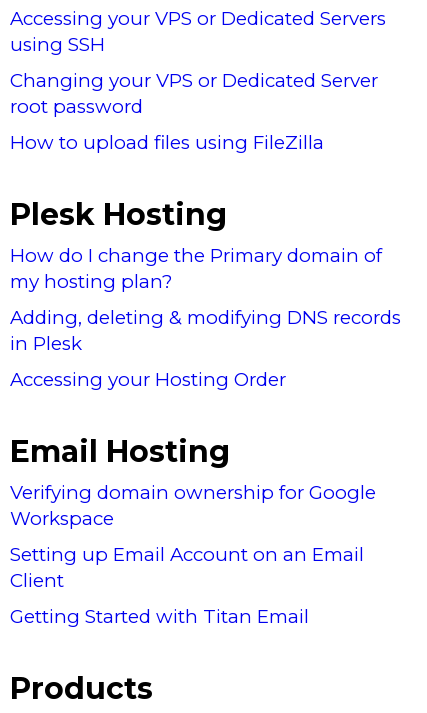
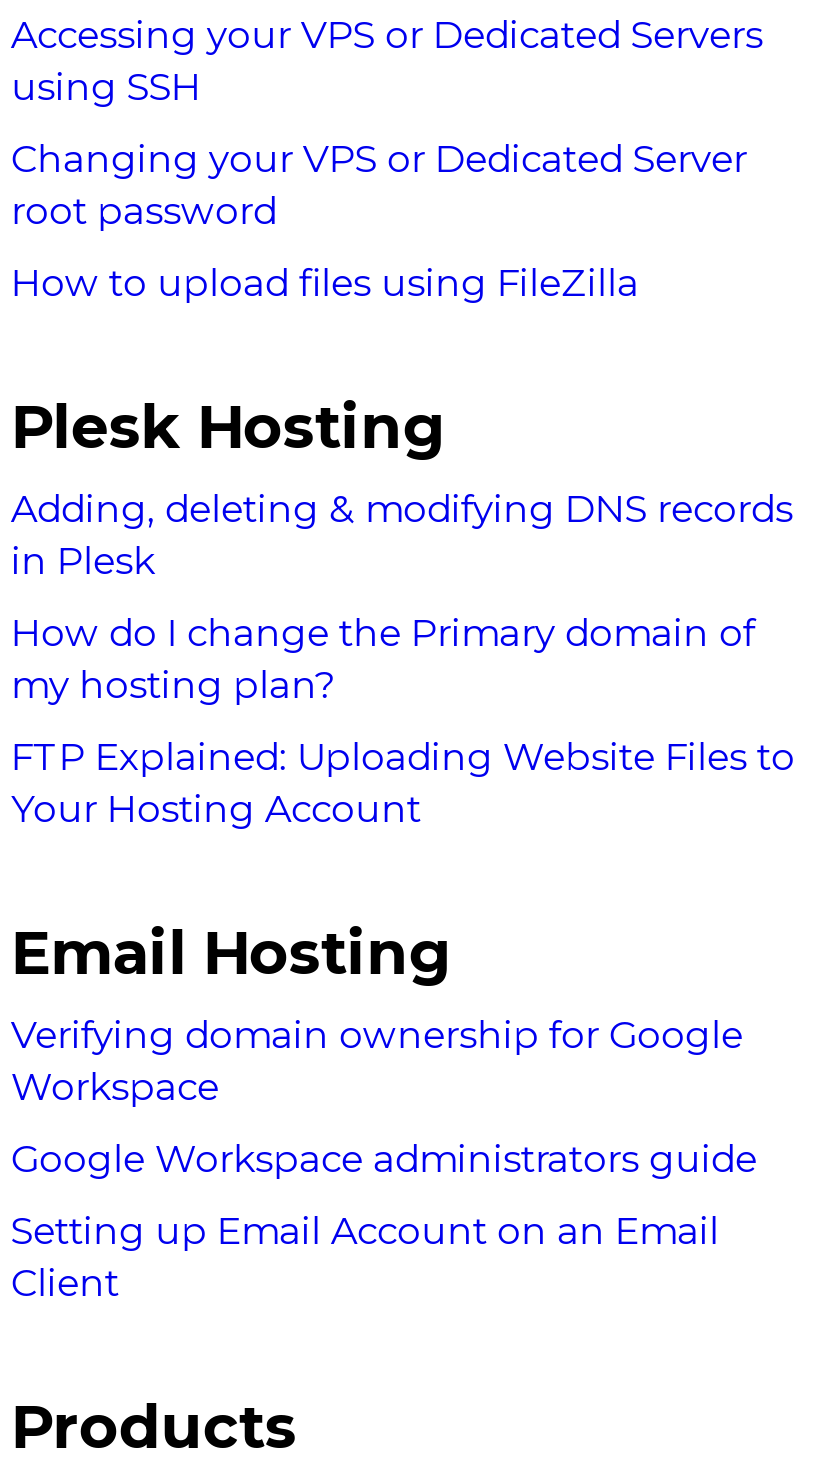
moved [10,244,382,293] -> [11,610,755,708]: How do I change the Primary domain of | my hosting plan?
moved [10,306,401,355] -> [11,486,793,584]: Adding, deleting & modifying DNS records | in Plesk
[10,368,286,391] Accessing your Hosting Order -> [11,734,795,832] FTP Explained: Uploading Website Files to | Your Hosting Account
none -> [11,1136,757,1182] Google Workspace administrators guide
moved [10,543,364,592] -> [11,1208,719,1306]: Setting up Email Account on an Email | Client
[10,605,309,628] Getting Started with Titan Email -> none

